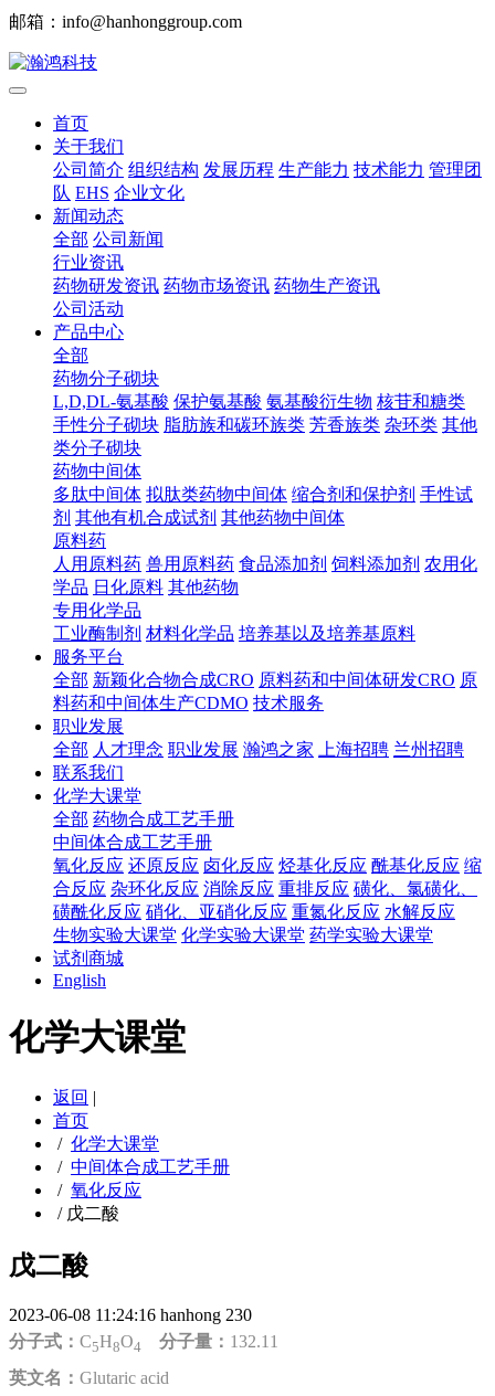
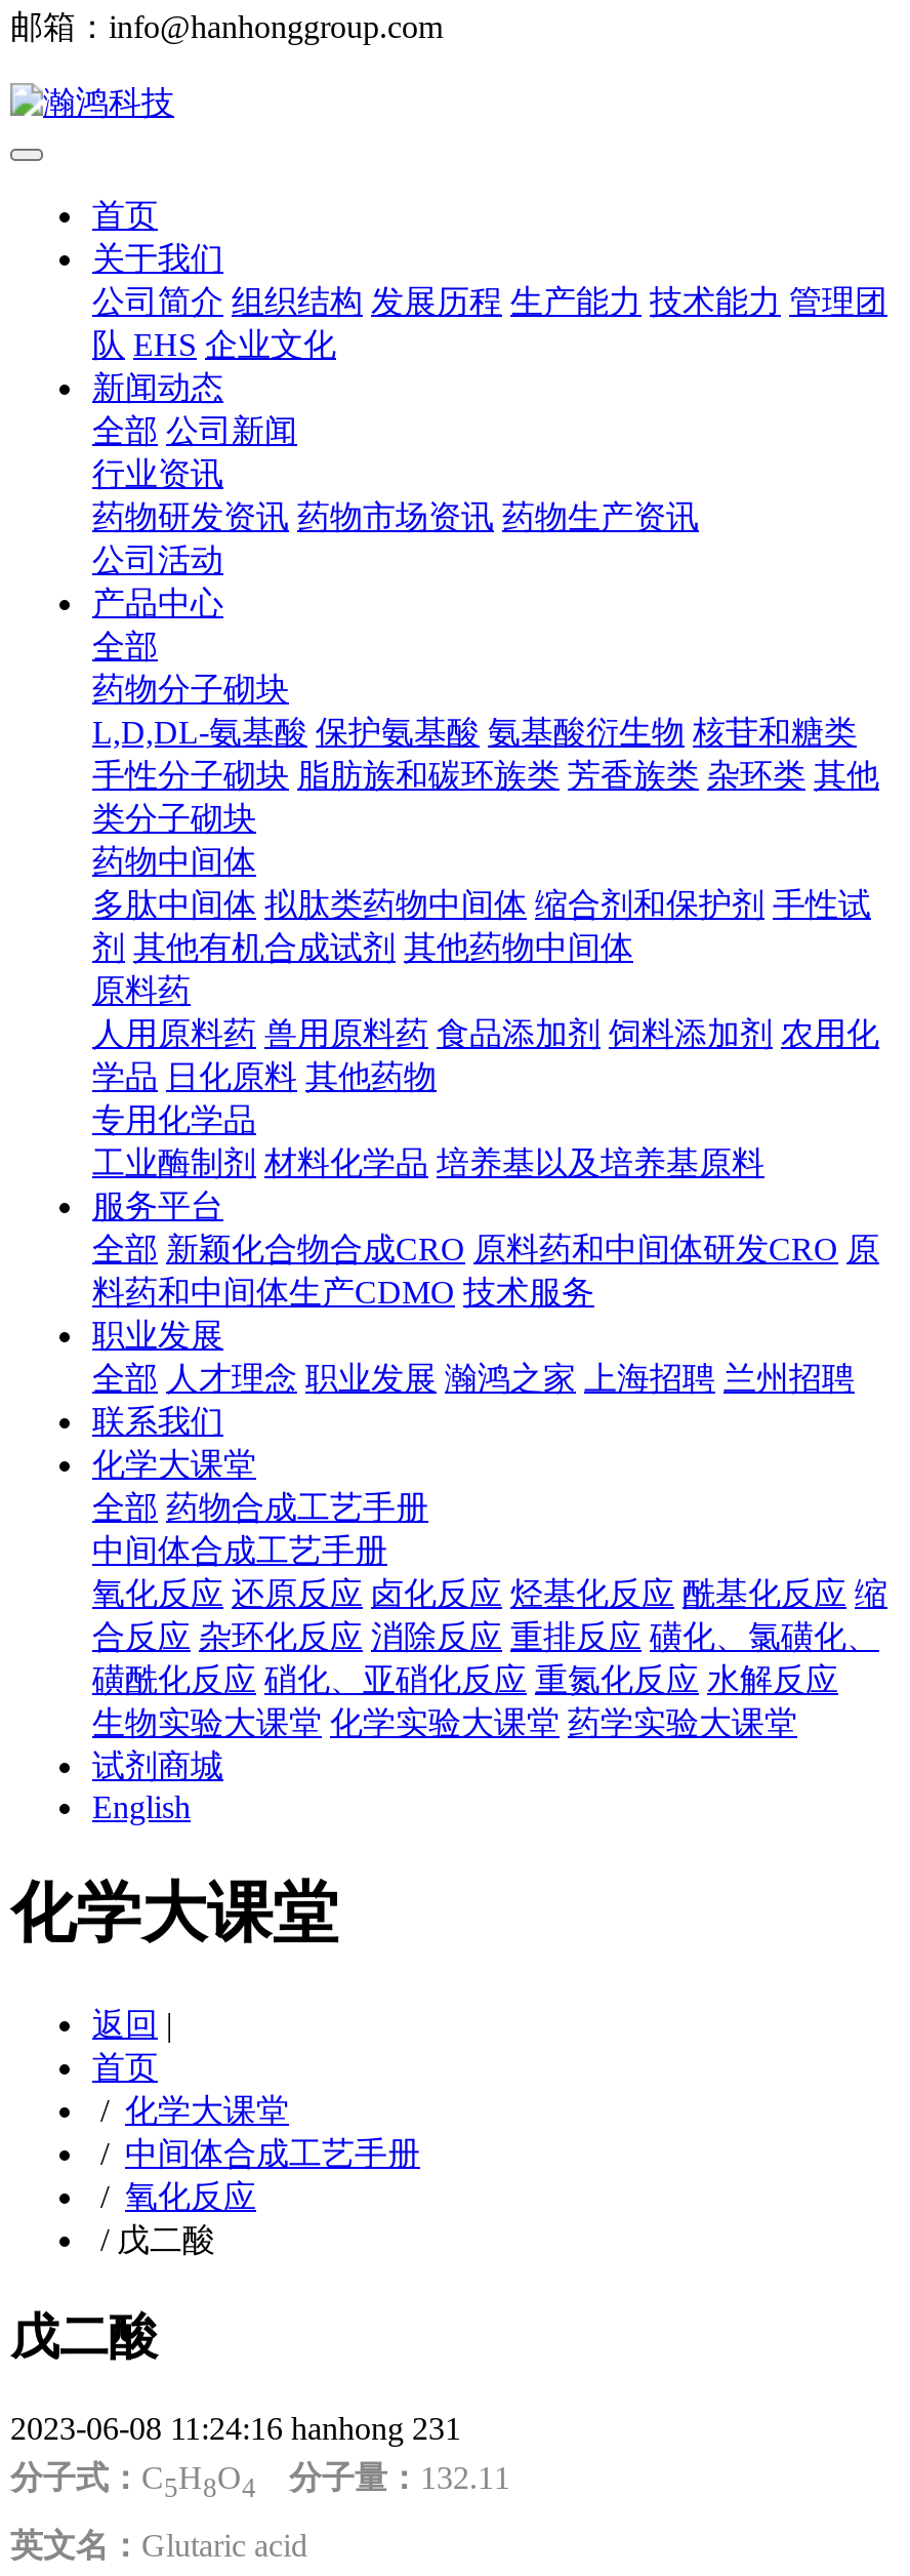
[9,1305,252,1324] 2023-06-08 11:24:16 hanhong 230 -> [10,2410,461,2445] 2023-06-08 11:24:16 hanhong 231

